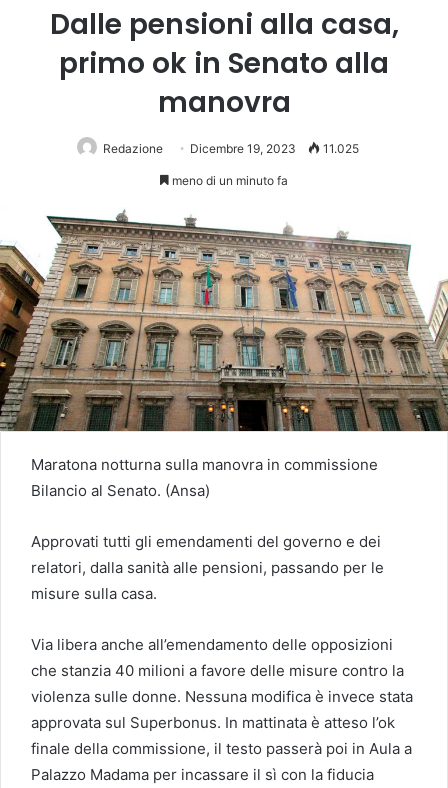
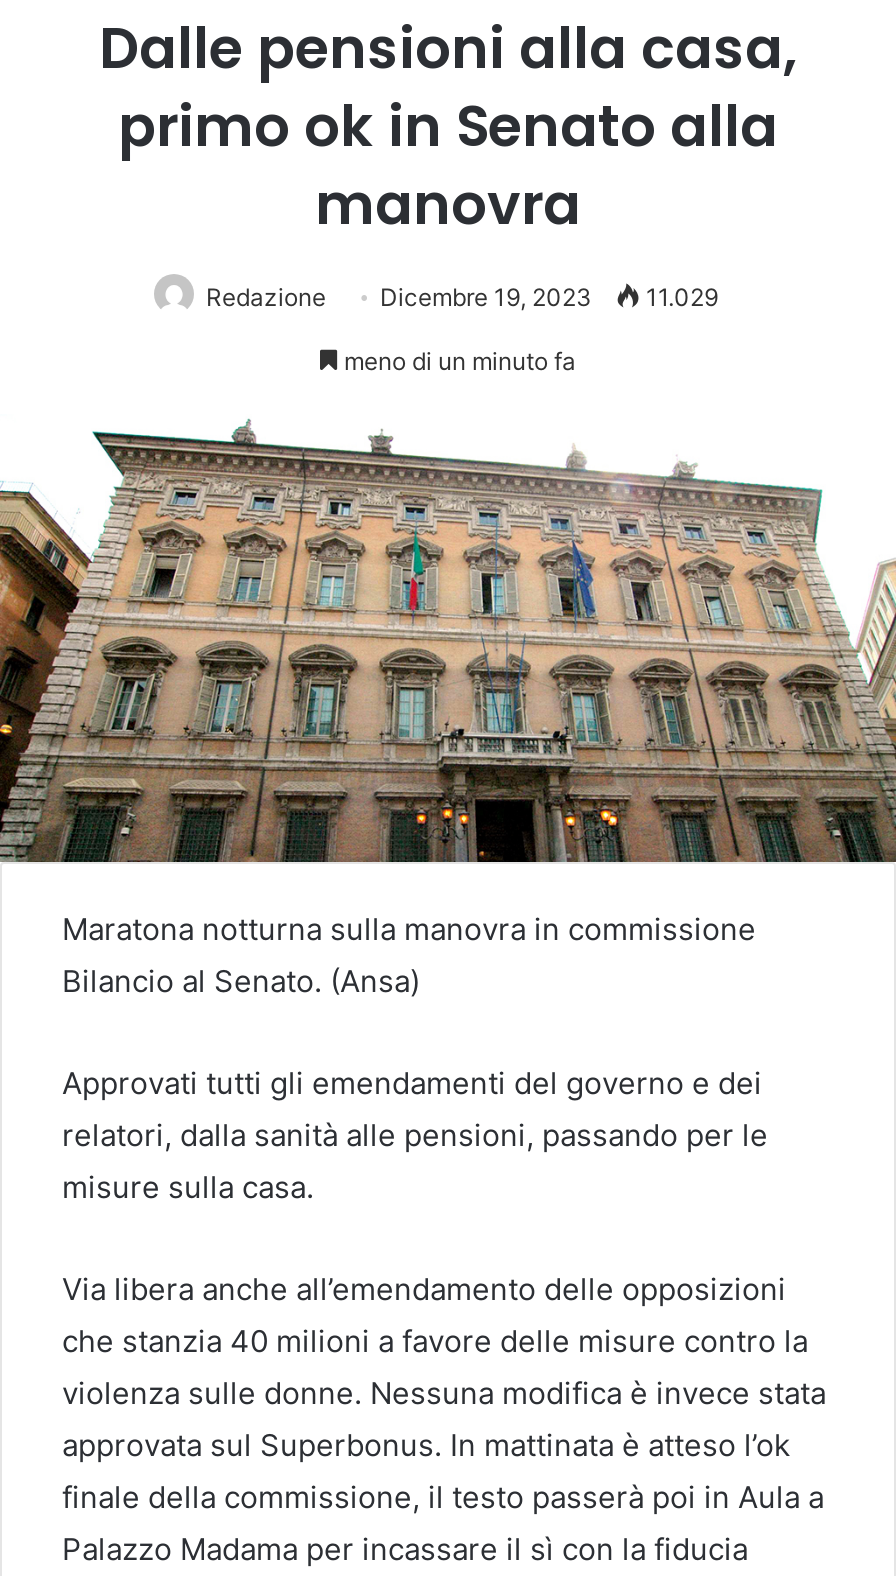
[103,141,359,156] Redazione Dicembre 19, 2023 11.025 -> [206,282,718,312] Redazione Dicembre 19, 2023 11.029

